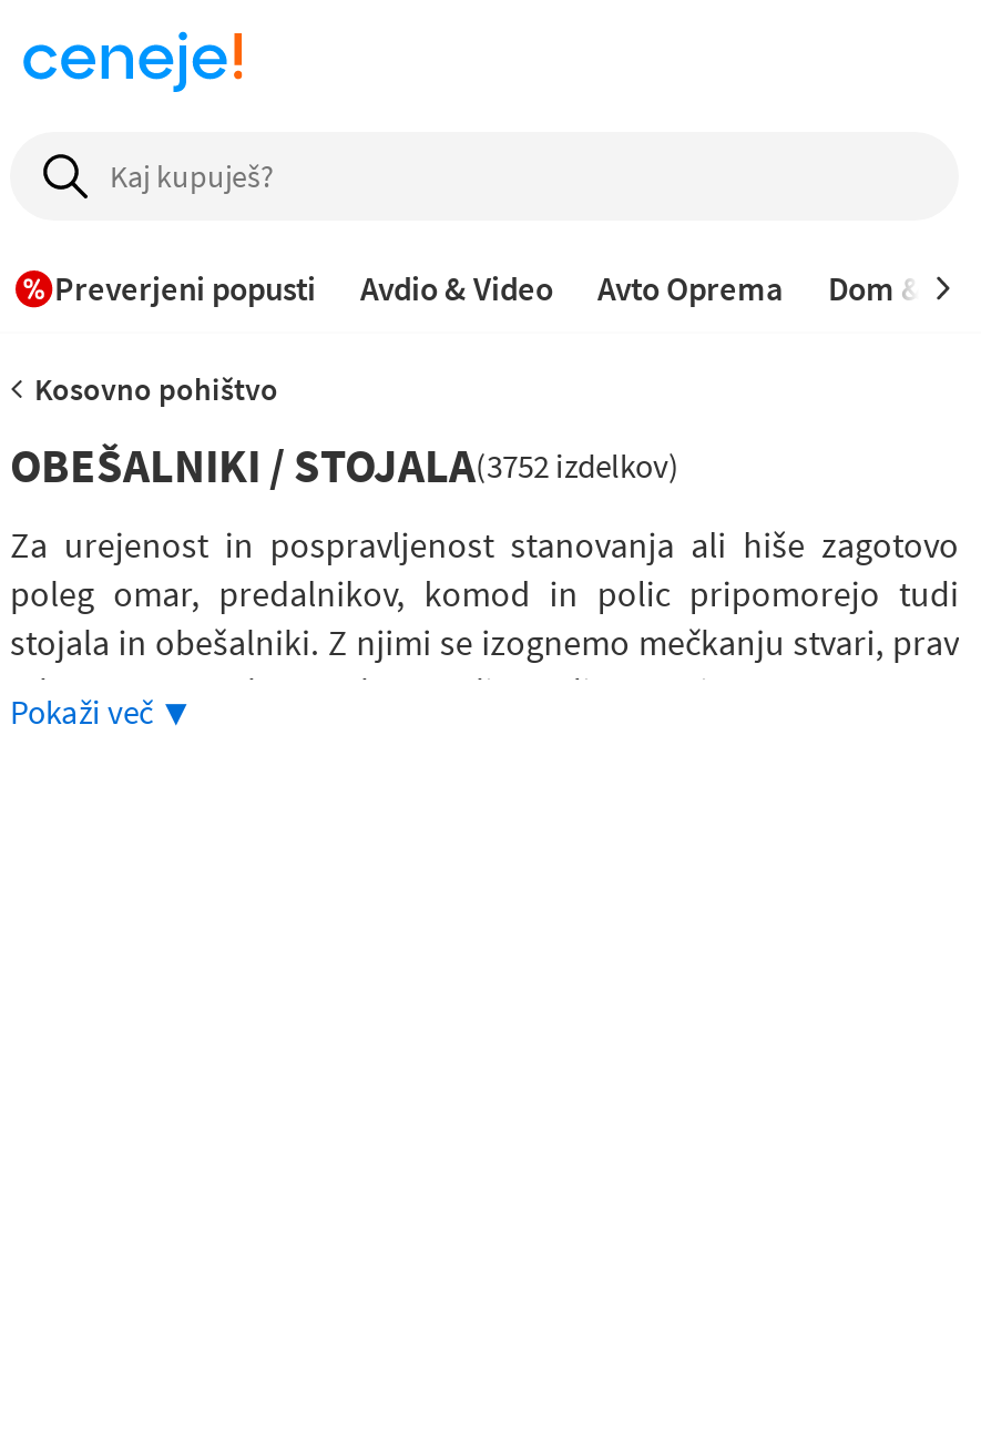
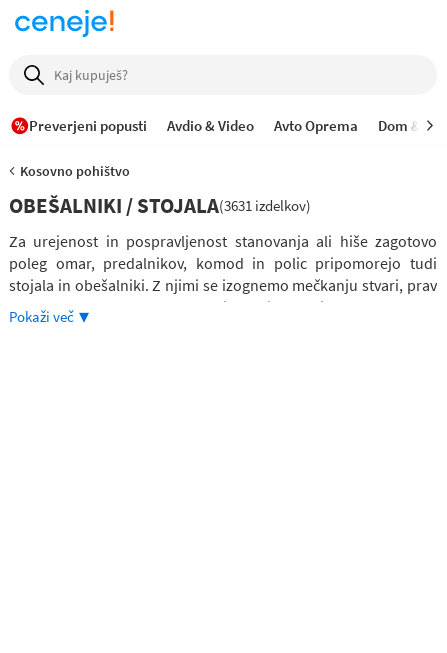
[10,436,679,496] OBEŠALNIKI / STOJALA(3752 izdelkov) -> [9,192,311,219] OBEŠALNIKI / STOJALA(3631 izdelkov)

